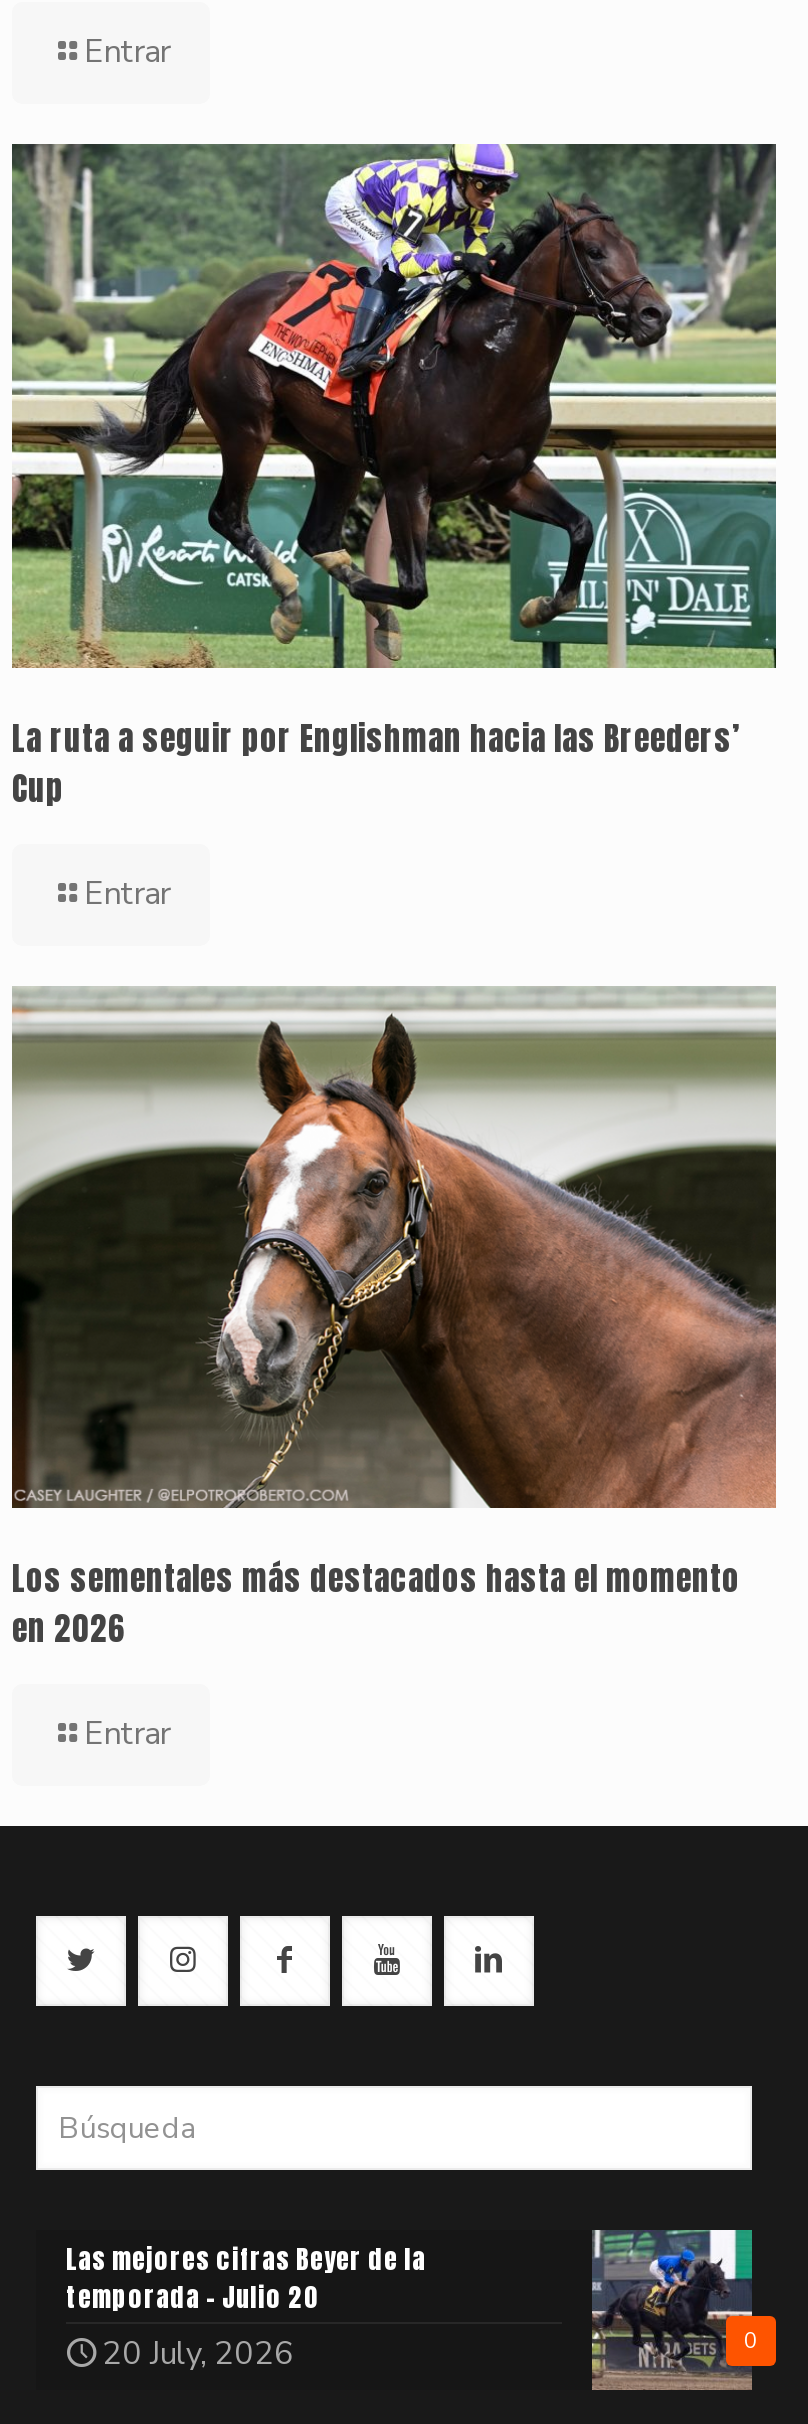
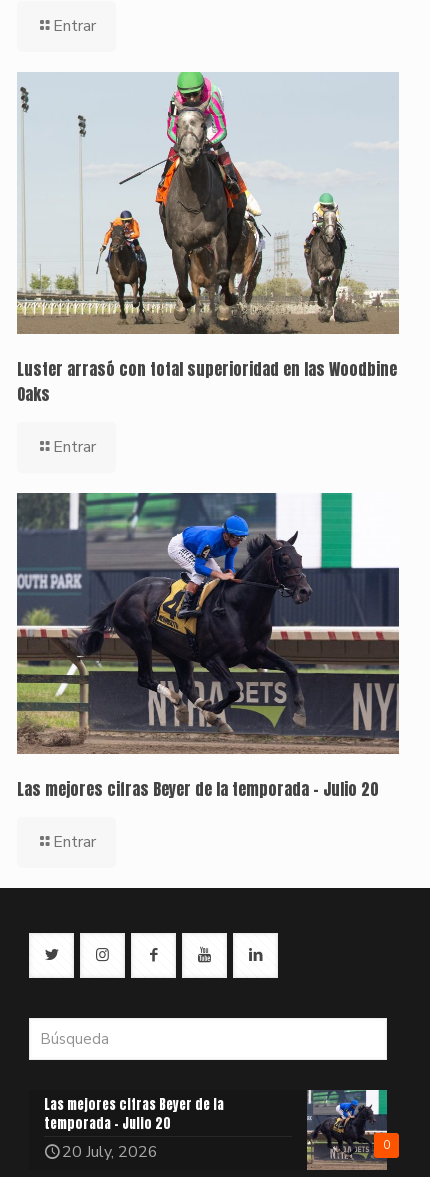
[10,142,778,811] [image] | La ruta a seguir por Englishman hacia las Breeders’ | Cup -> [16,72,400,406] [image] | Luster arrasó con total superioridad en las Woodbine | Oaks
[10,986,778,1652] [image] | Los sementales más destacados hasta el momento | en 2026 -> [16,493,400,801] [image] | Las mejores cifras Beyer de la temporada – Julio 20

